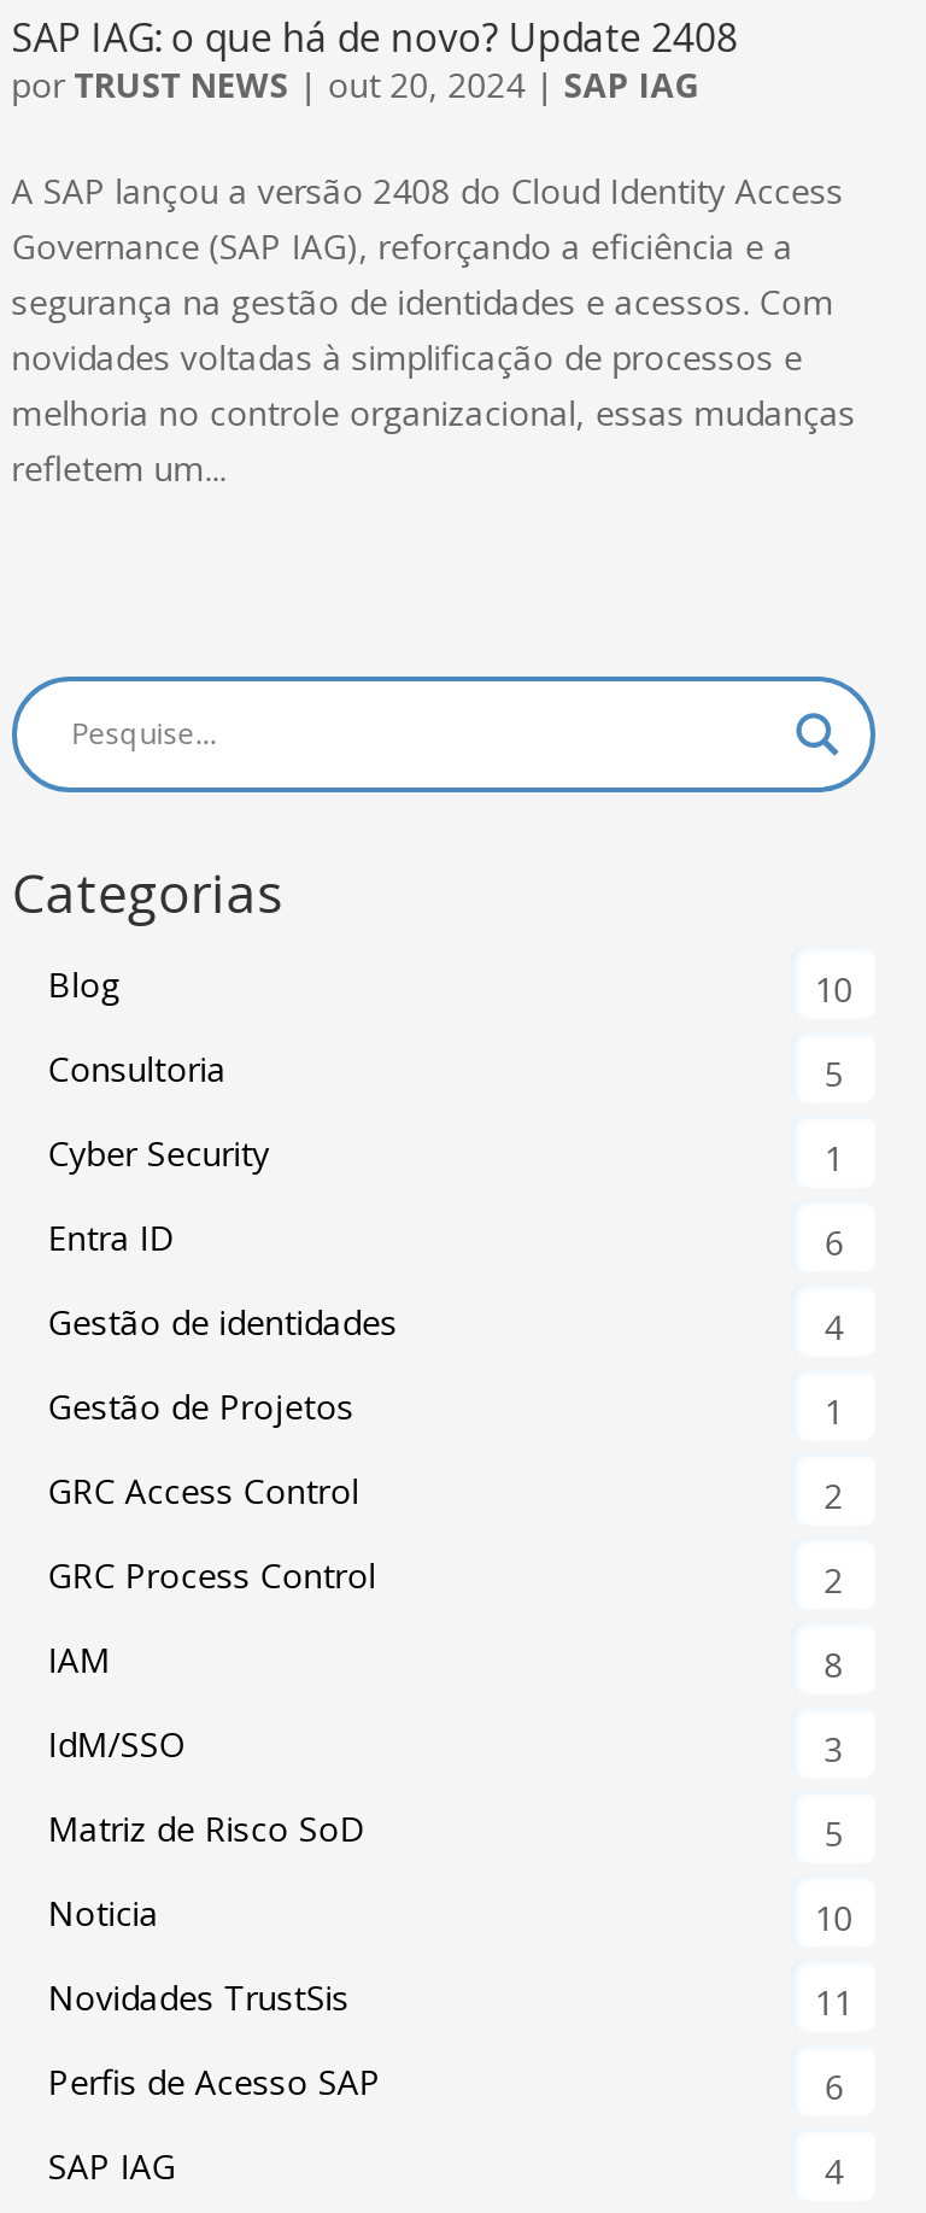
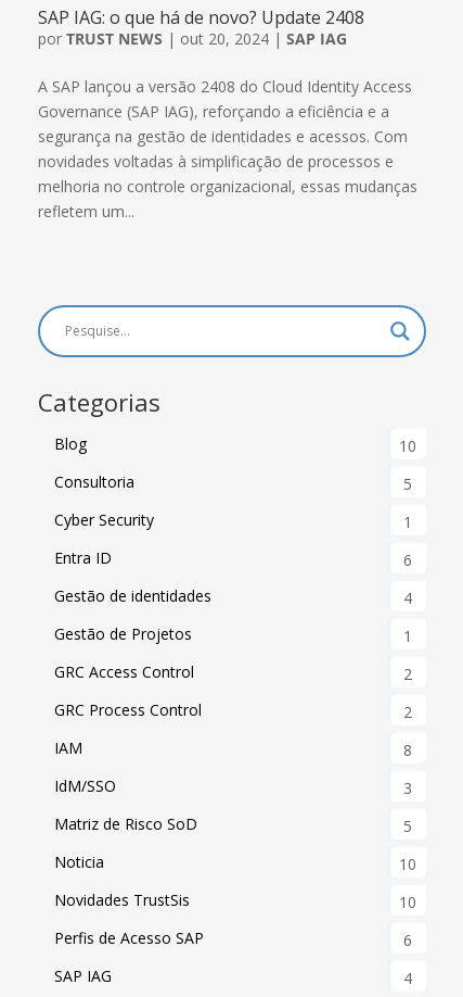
[814,1979,853,2024] 11 -> [399,891,416,912] 10

